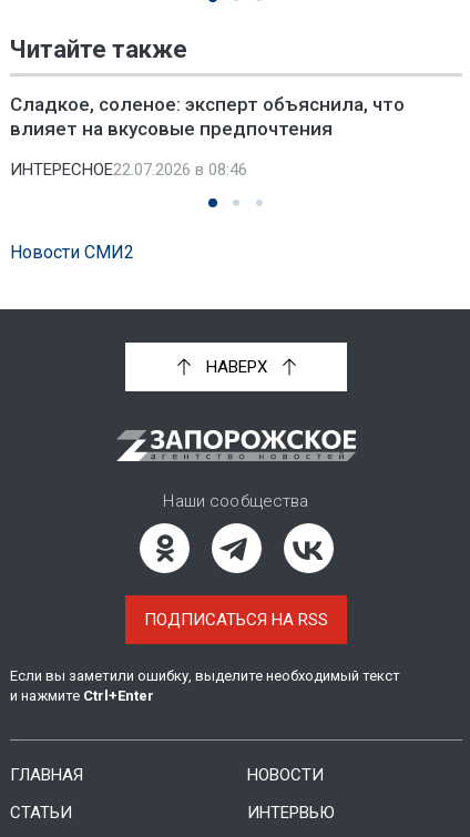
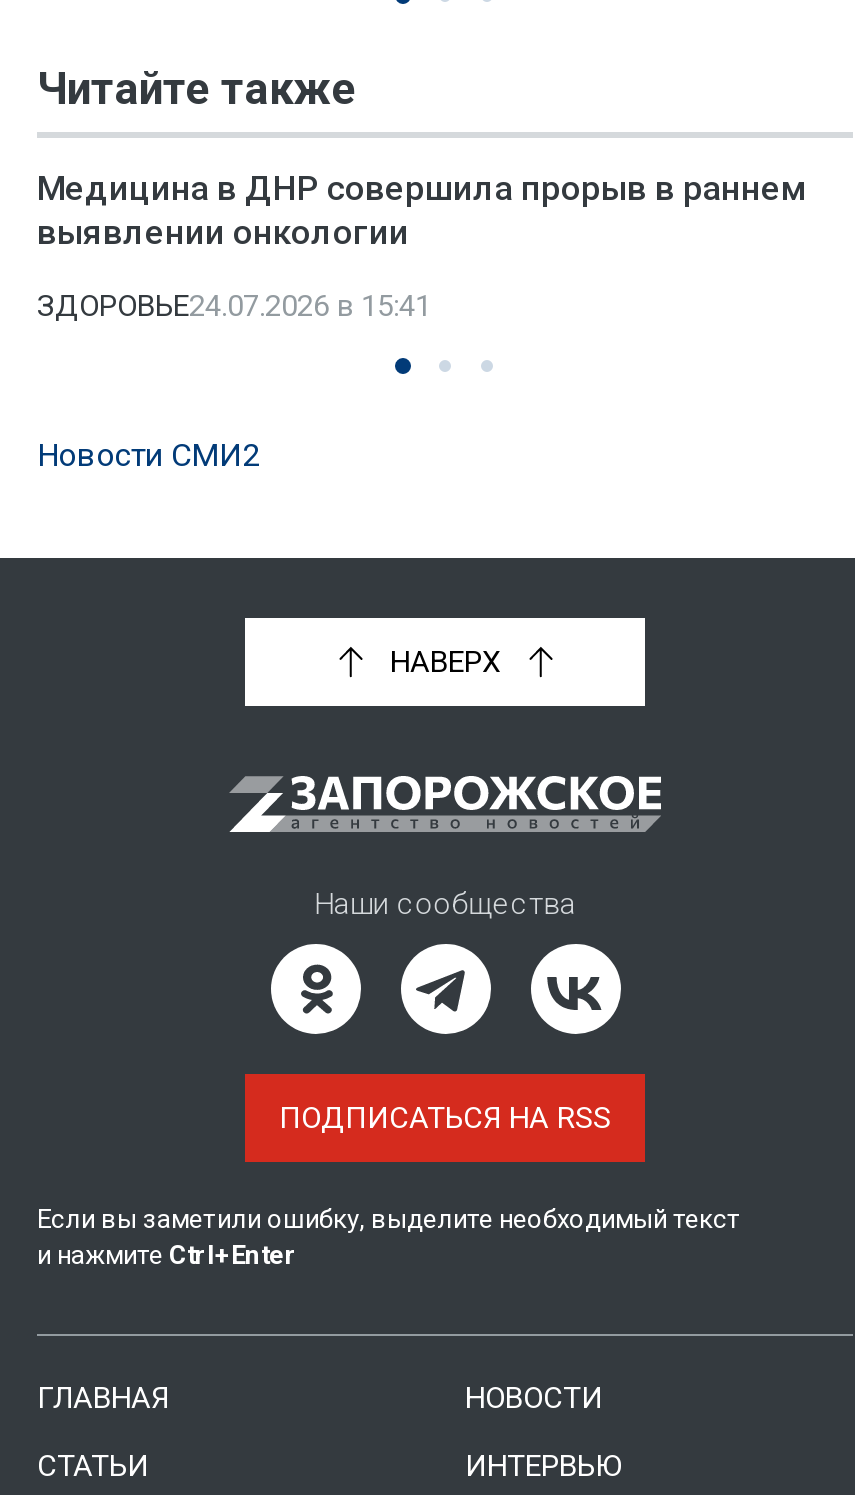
[10,93,405,139] Сладкое, соленое: эксперт объяснила, что | влияет на вкусовые предпочтения -> [37,167,805,251] Медицина в ДНР совершила прорыв в раннем | выявлении онкологии
[10,159,247,179] ИНТЕРЕСНОЕ22.07.2026 в 08:46 -> [37,287,431,323] ЗДОРОВЬЕ24.07.2026 в 15:41

